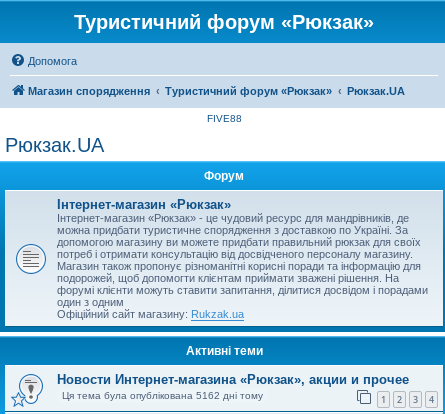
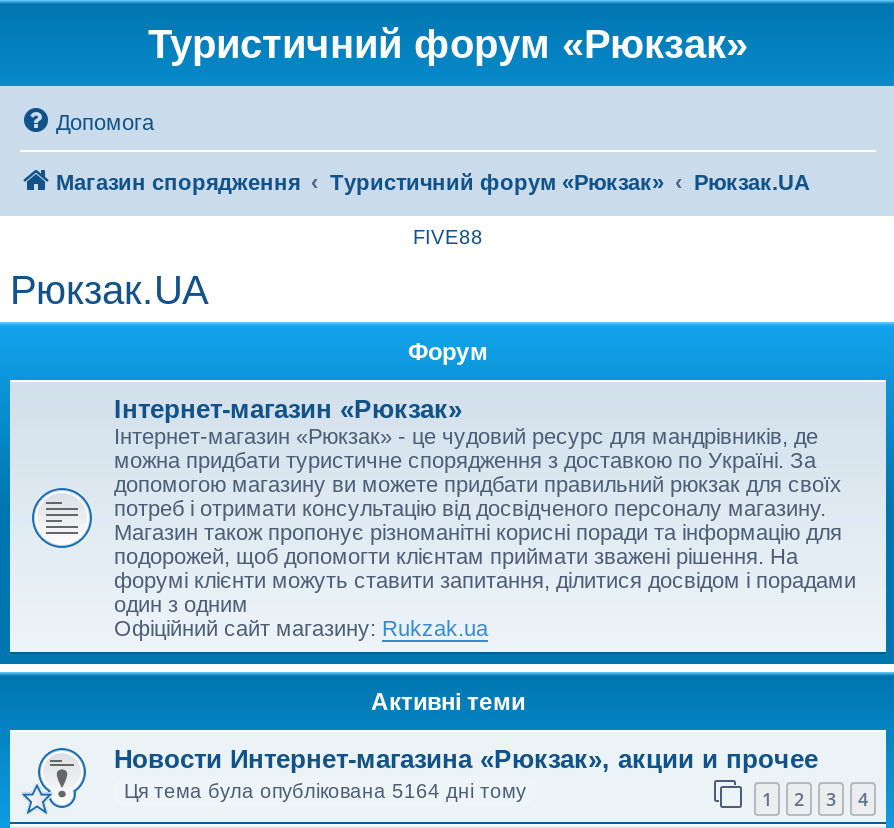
[62,390,263,401] Ця тема була опублікована 5162 дні тому -> [124,780,526,802] Ця тема була опублікована 5164 дні тому

